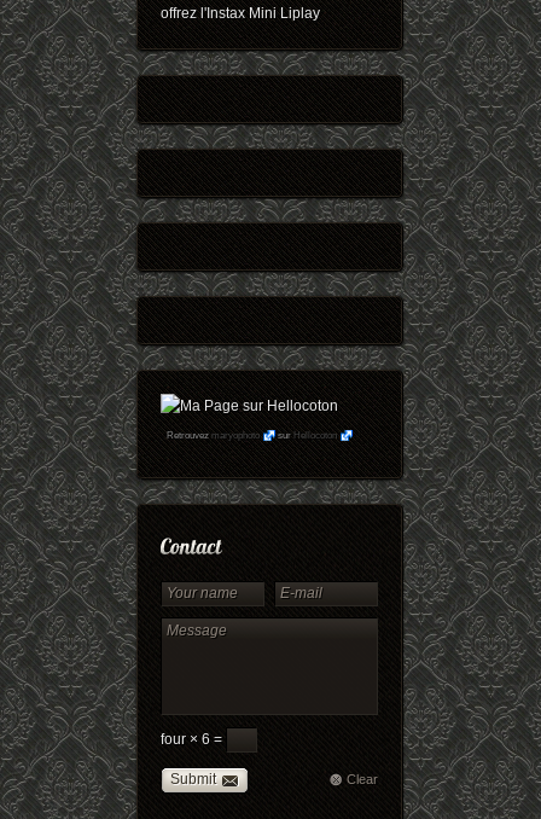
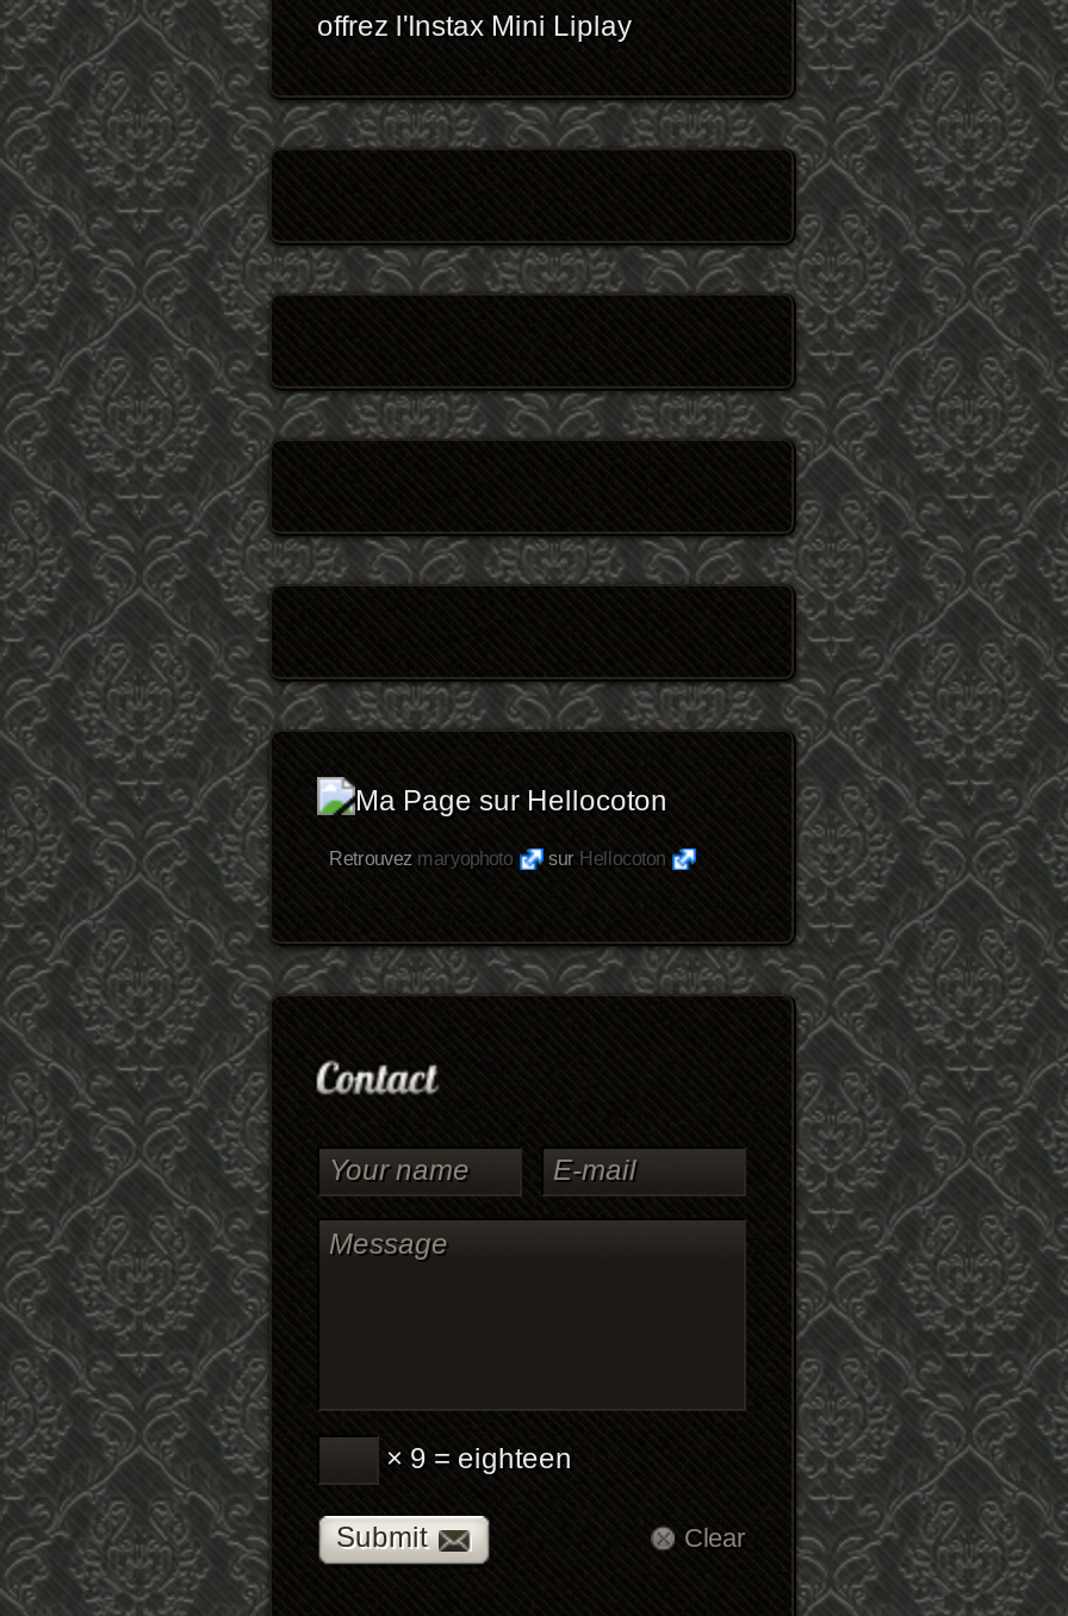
[161,731,226,748] four × 6 = -> [379,1442,572,1475] × 9 = eighteen

